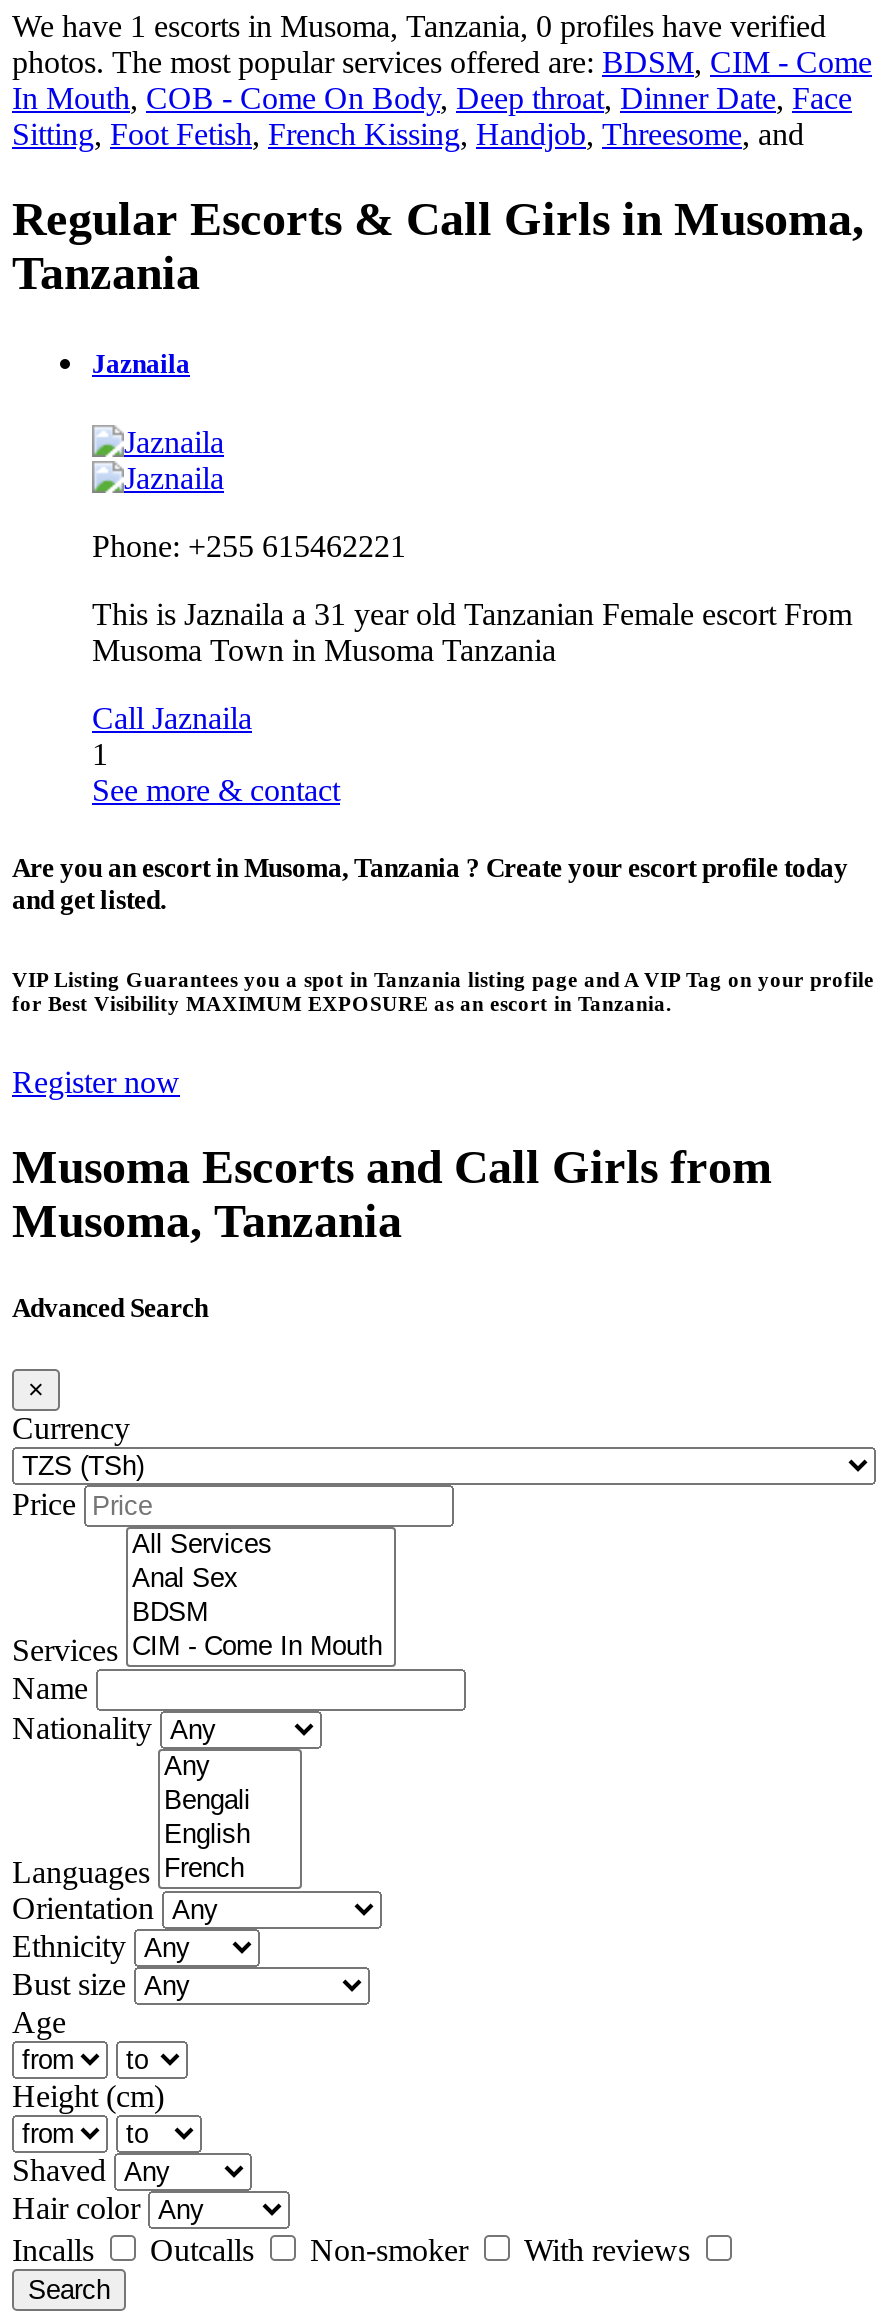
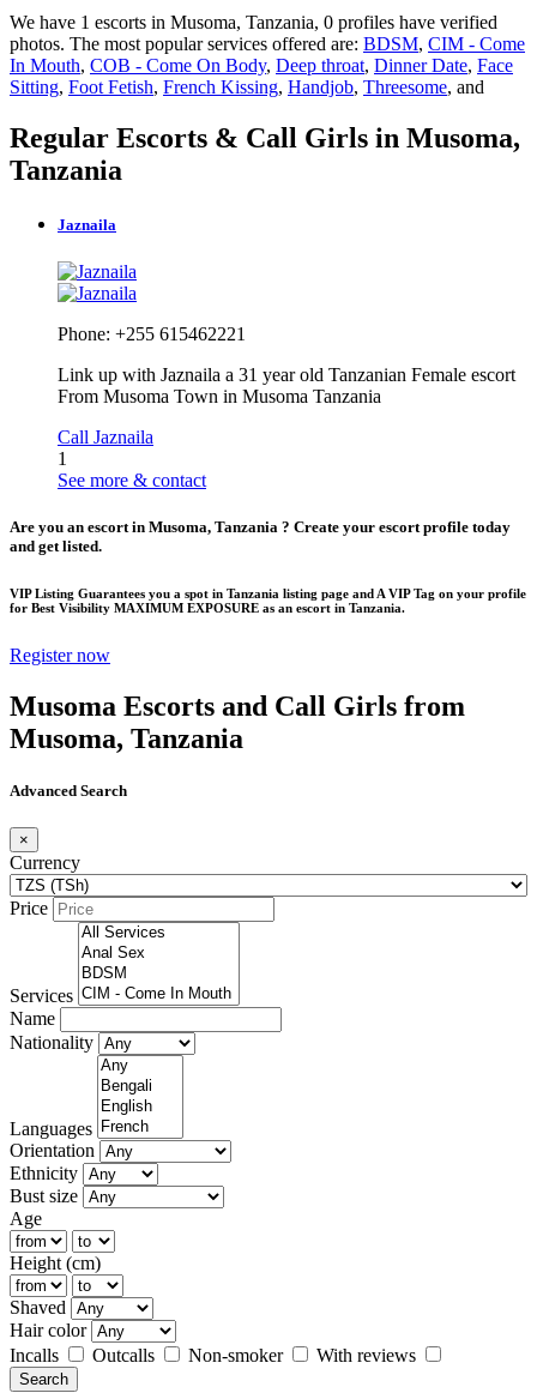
[92,597,852,667] This is Jaznaila a 31 year old Tanzanian Female escort From | Musoma Town in Musoma Tanzania -> [58,365,515,407] Link up with Jaznaila a 31 year old Tanzanian Female escort | From Musoma Town in Musoma Tanzania

